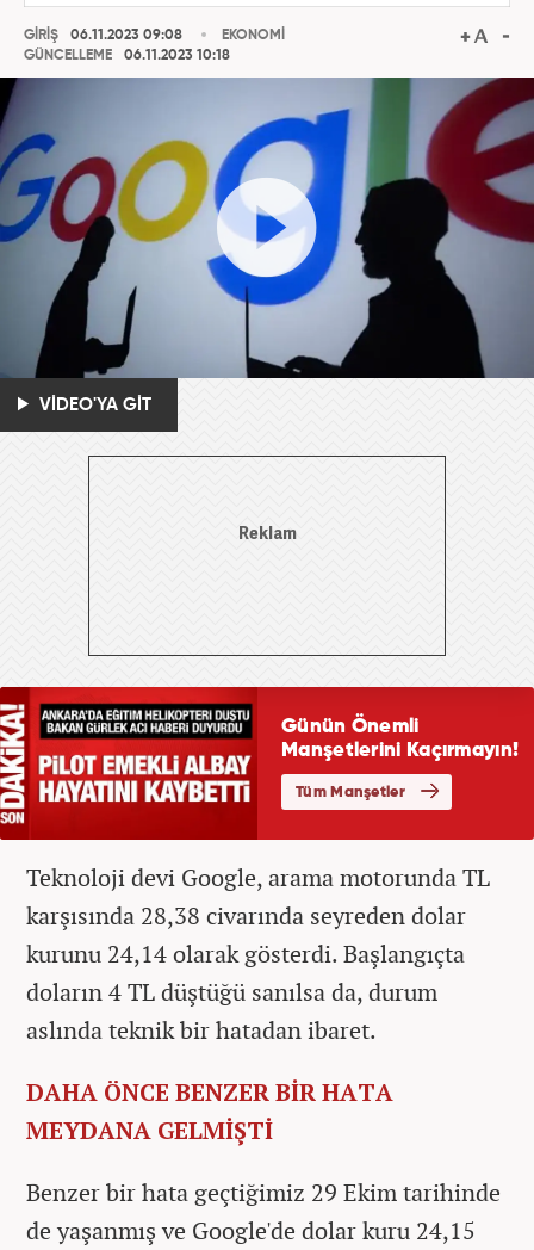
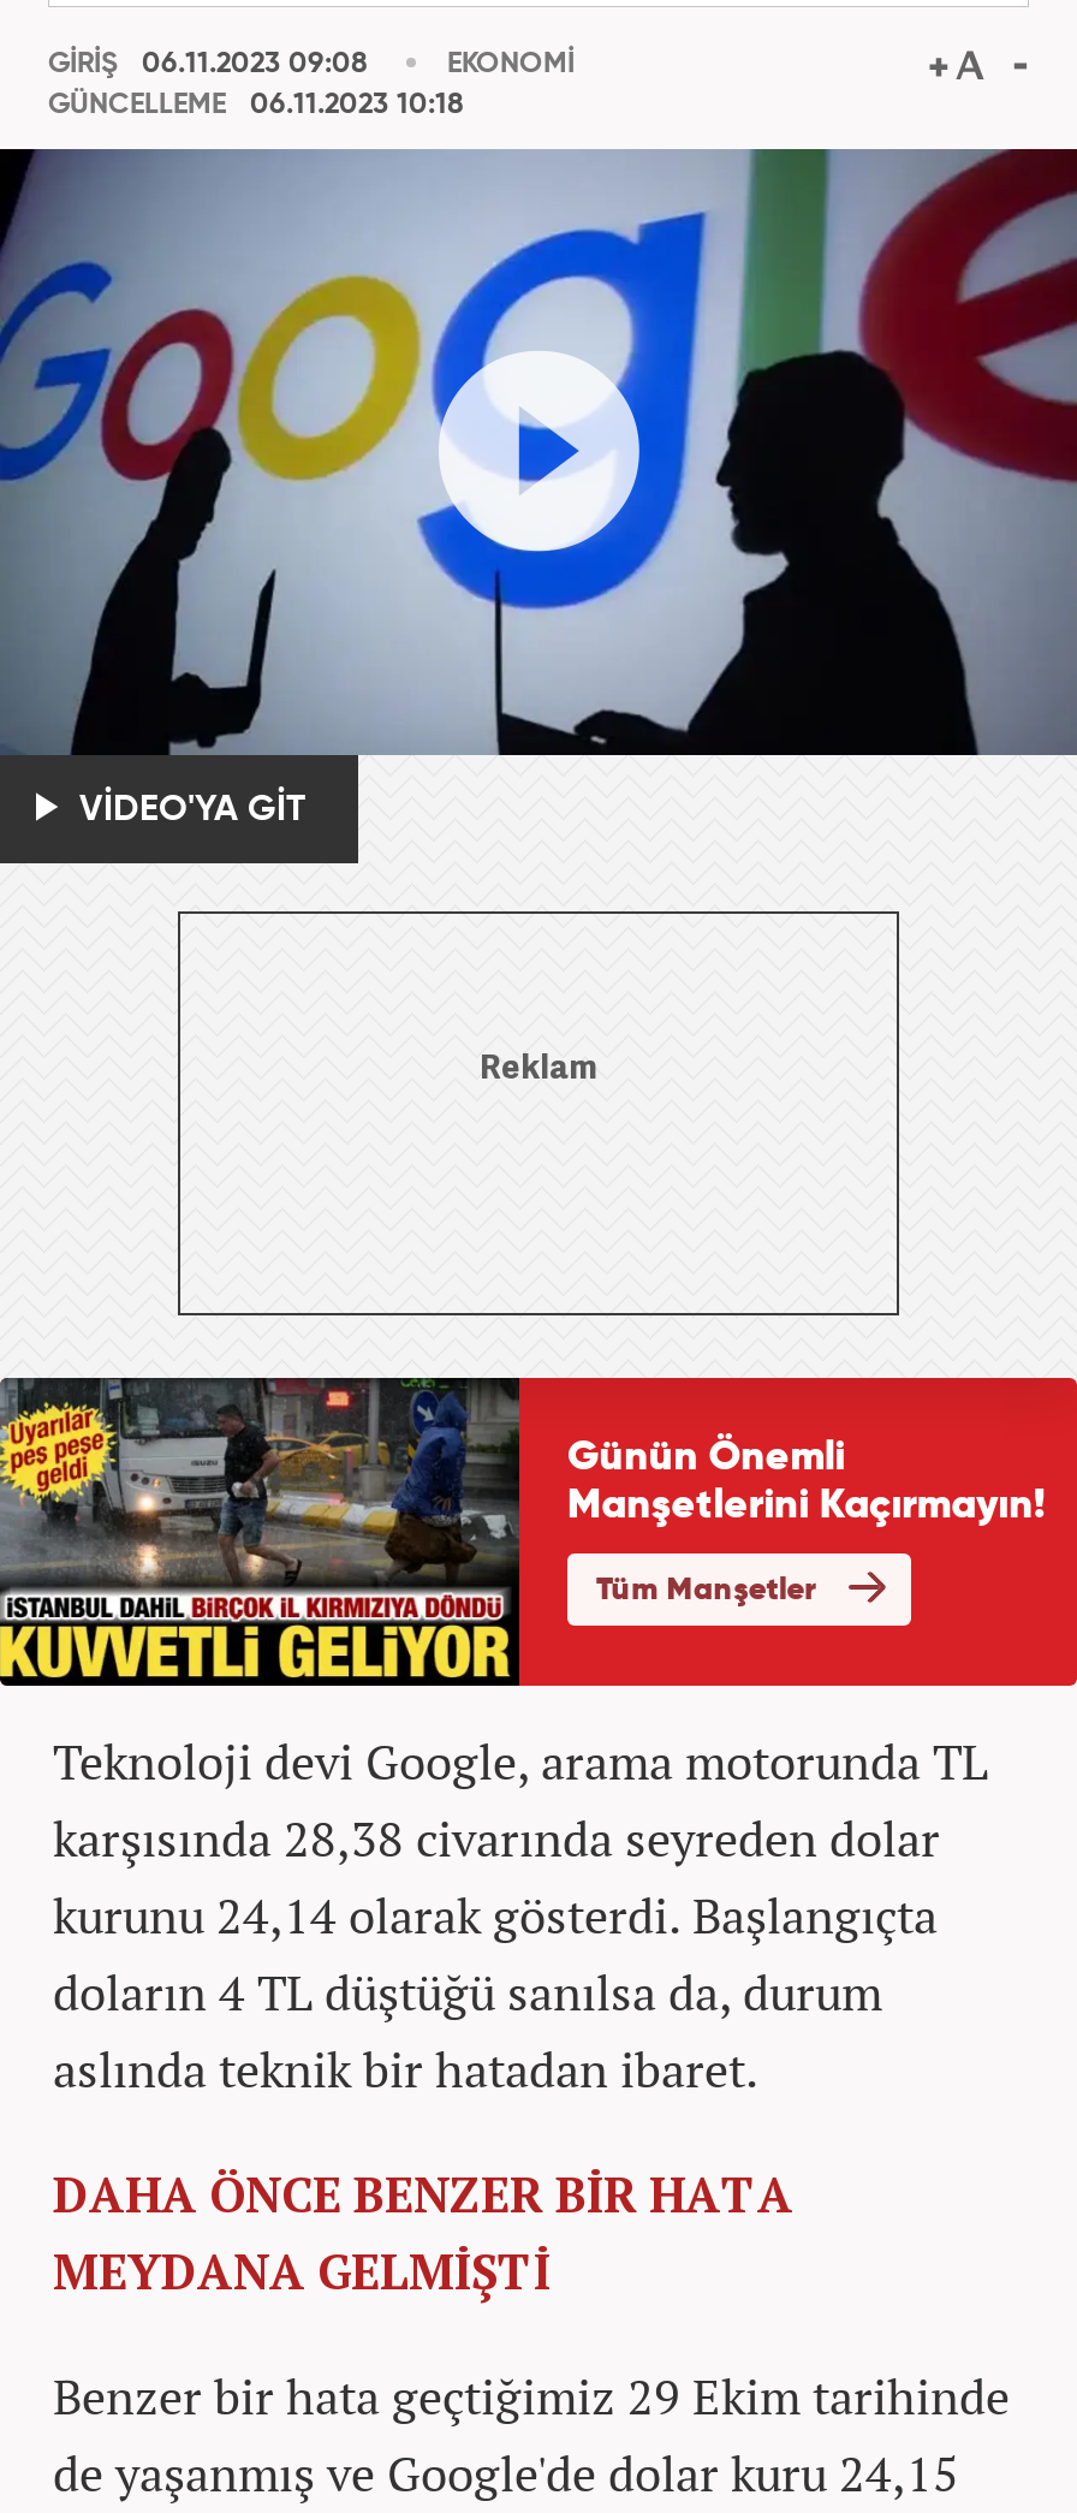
[4,686,257,841] [image] -> [7,1376,522,1688] [image]

